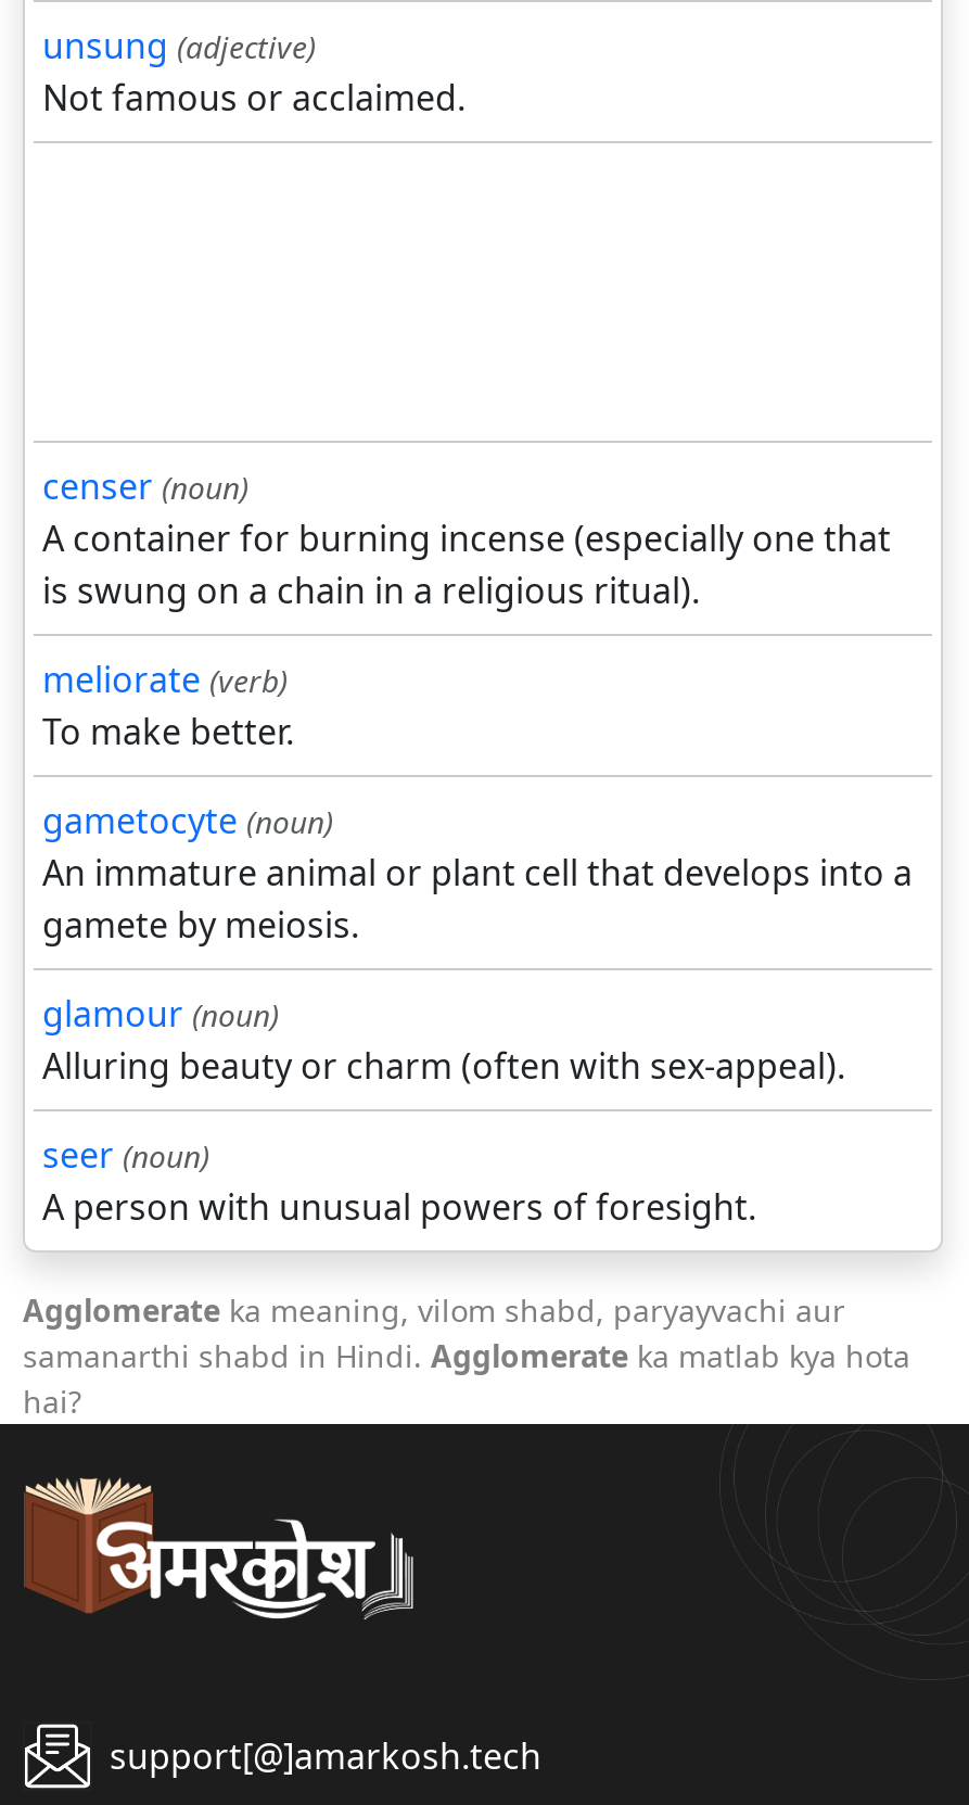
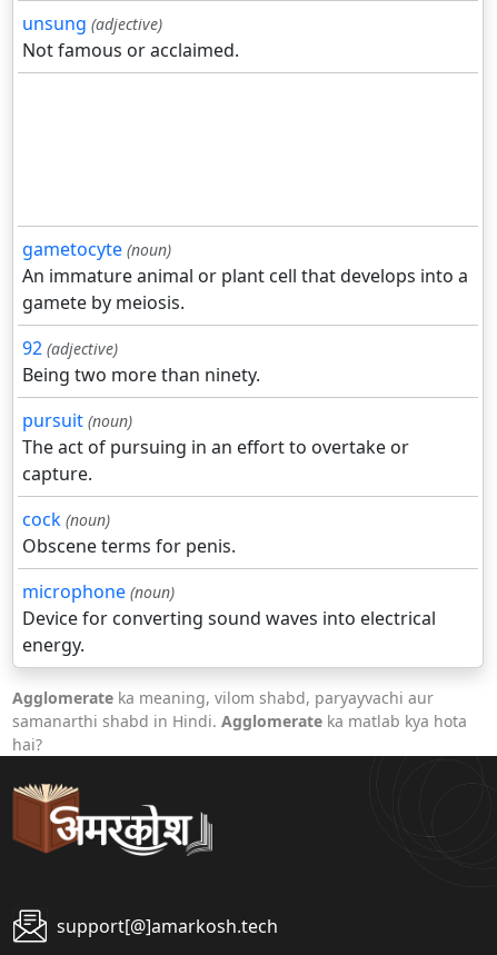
[42,463,891,756] censer (noun) | A container for burning incense (especially one that | is swung on a chain in a religious ritual). | meliorate (verb) | To make better. -> none
moved [42,797,913,949] -> [22,237,468,315]: gametocyte (noun) | An immature animal or plant cell that develops into a | gamete by meiosis.
[42,990,845,1231] glamour (noun) | Alluring beauty or charm (often with sex-appeal). | seer (noun) | A person with unusual powers of foresight. -> [22,336,436,657] 92 (adjective) | Being two more than ninety. | pursuit (noun) | The act of pursuing in an effort to overtake or | capture. | cock (noun) | Obscene terms for penis. | microphone (noun) | Device for converting sound waves into electrical | energy.

